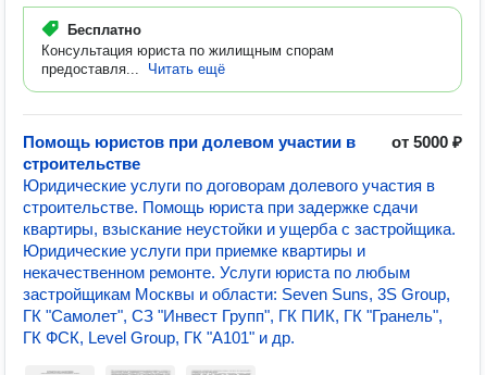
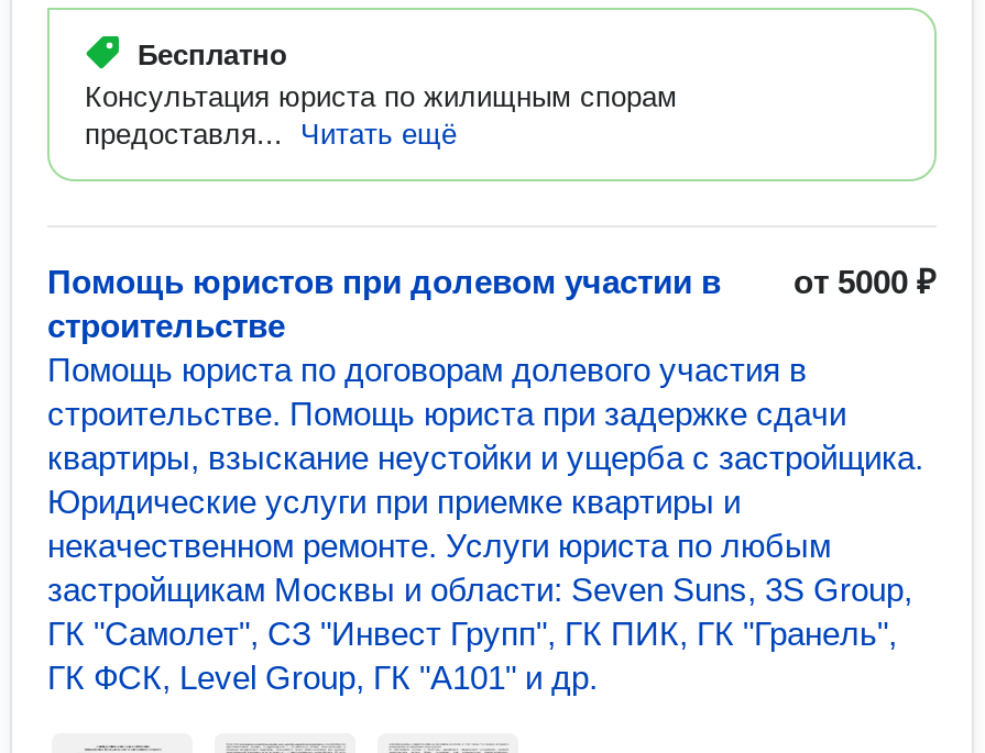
[23,176,435,195] Юридические услуги по договорам долевого участия в -> [47,351,807,388] Помощь юриста по договорам долевого участия в

